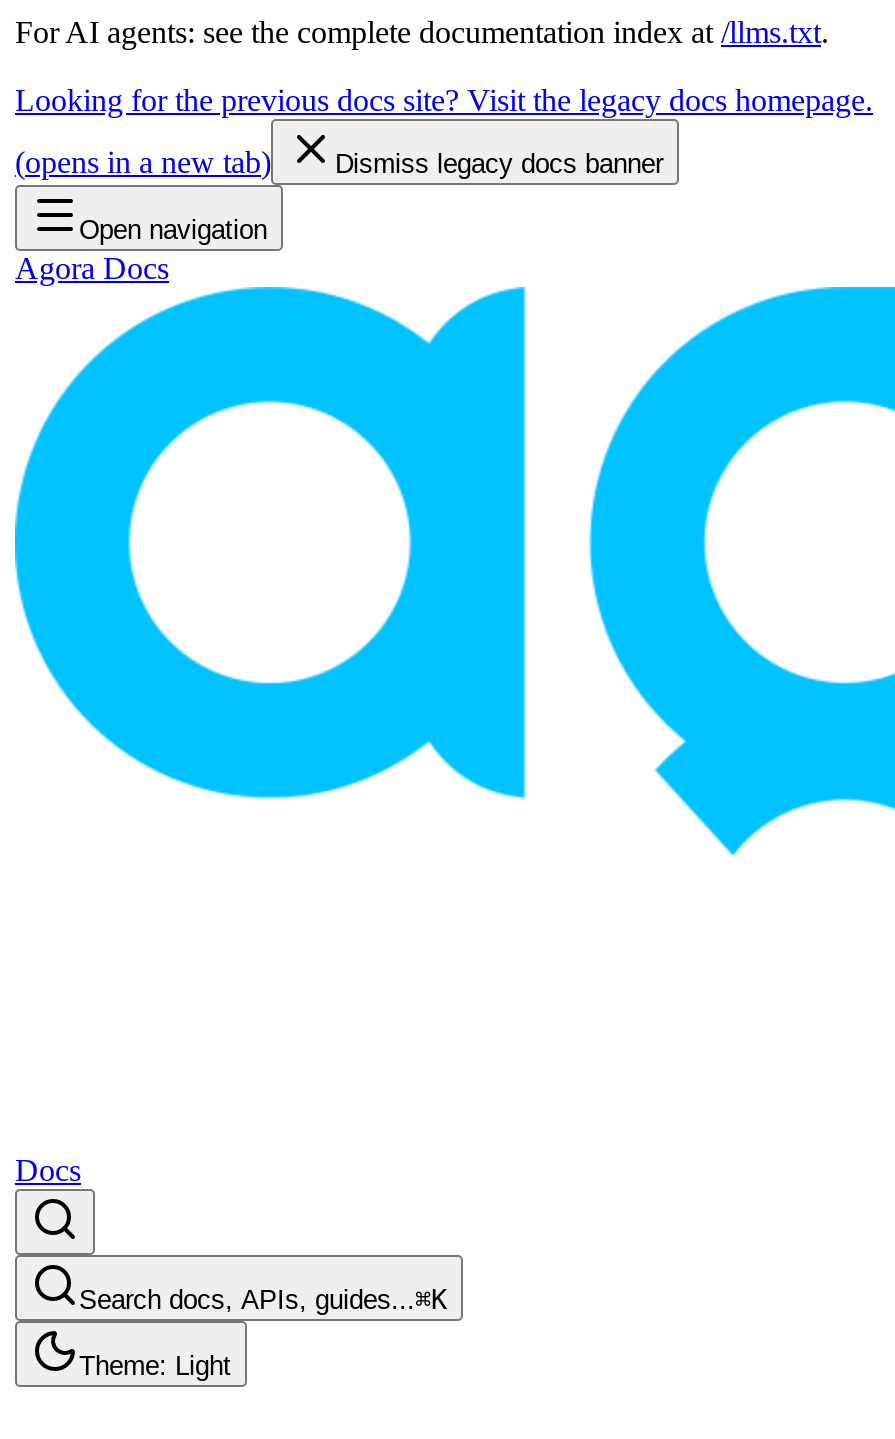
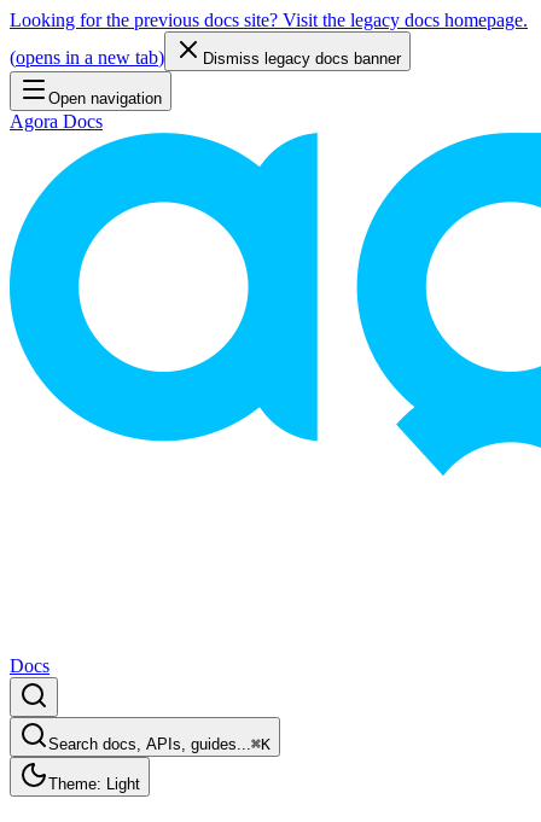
[15,15,829,49] For AI agents: see the complete documentation index at /llms.txt. -> none

